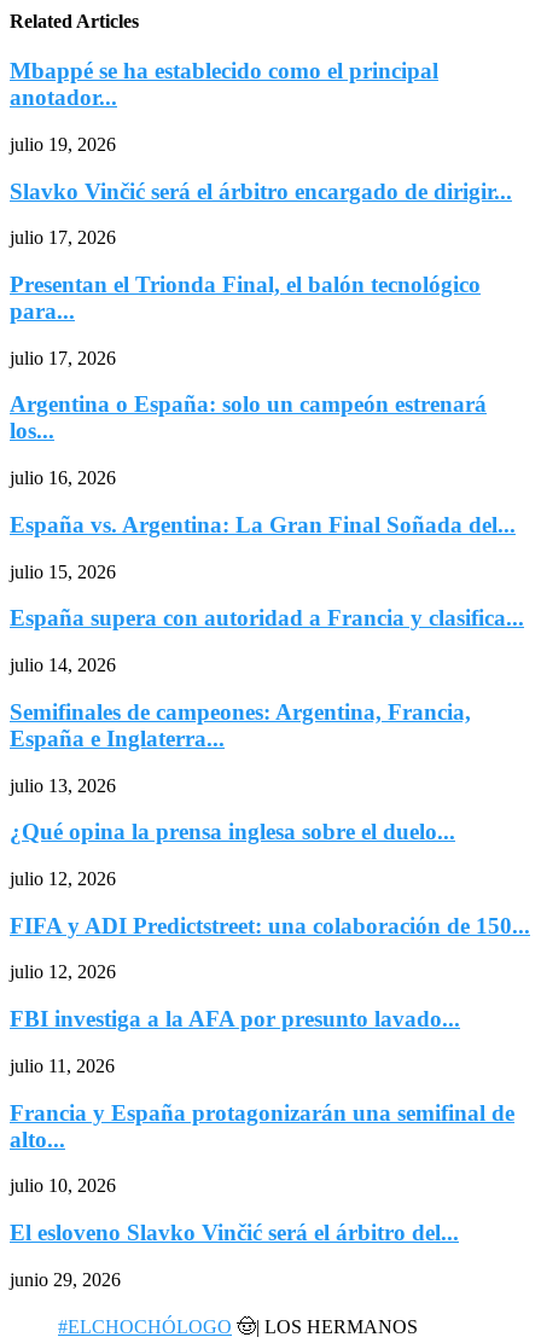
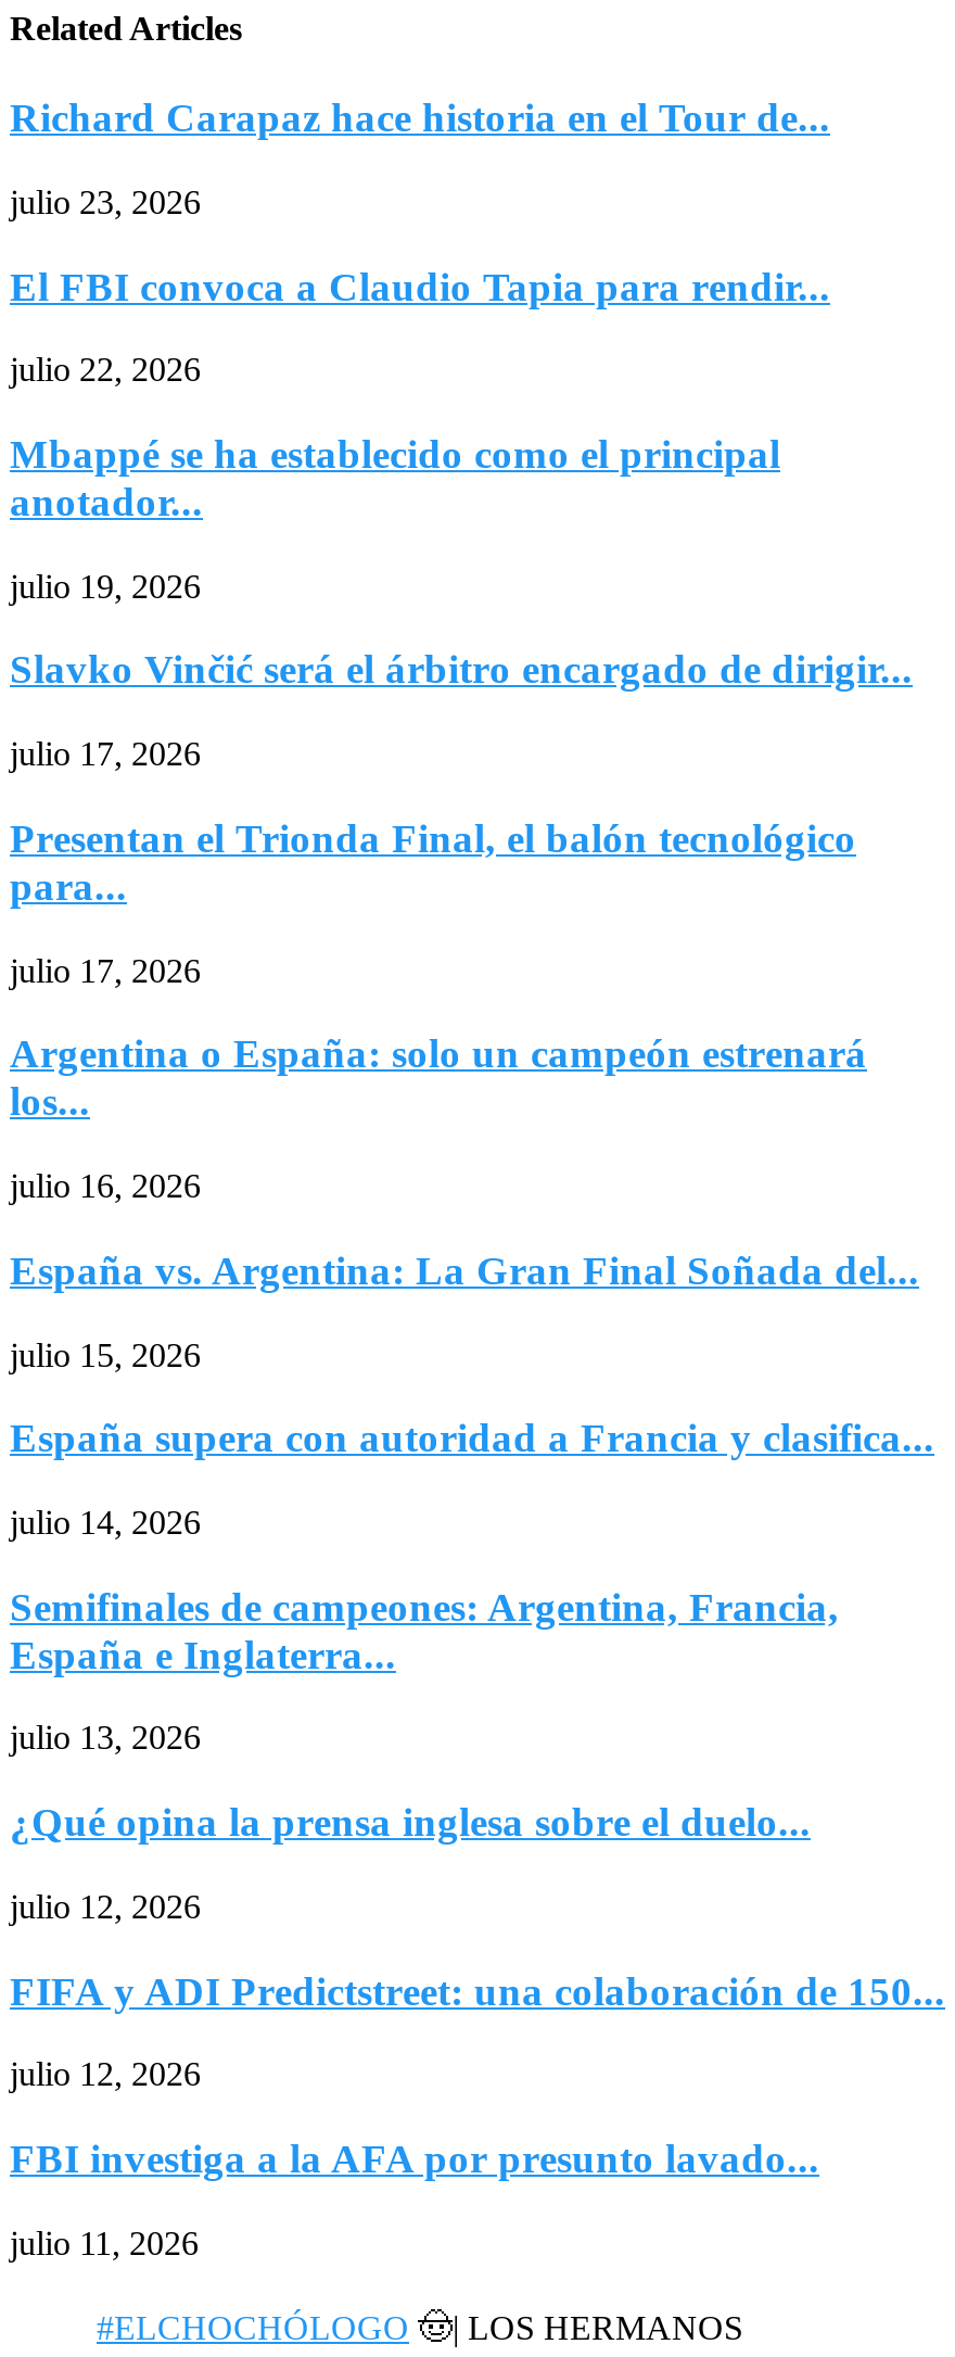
none -> [10,95,830,388] Richard Carapaz hace historia en el Tour de... | julio 23, 2026 | El FBI convoca a Claudio Tapia para rendir... | julio 22, 2026
moved [10,58,530,1076] -> [10,431,945,2261]: Mbappé se ha establecido como el principal | anotador... | julio 19, 2026 | ... | FBI investiga a la AFA por presunto lavado... | julio 11, 2026
[10,1100,514,1289] Francia y España protagonizarán una semifinal de | alto... | julio 10, 2026 | El esloveno Slavko Vinčić será el árbitro del... | junio 29, 2026 -> none

